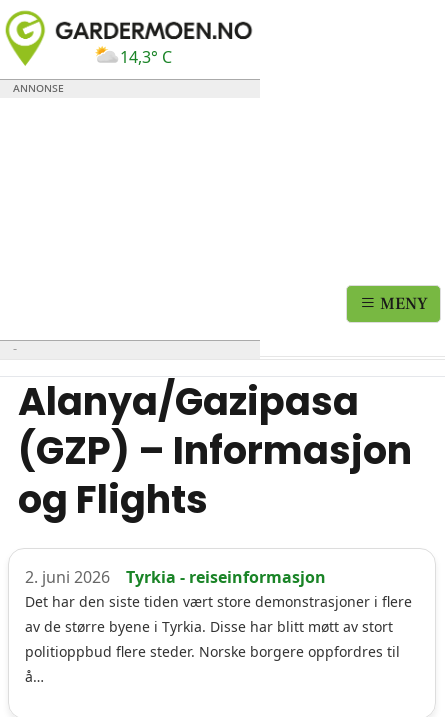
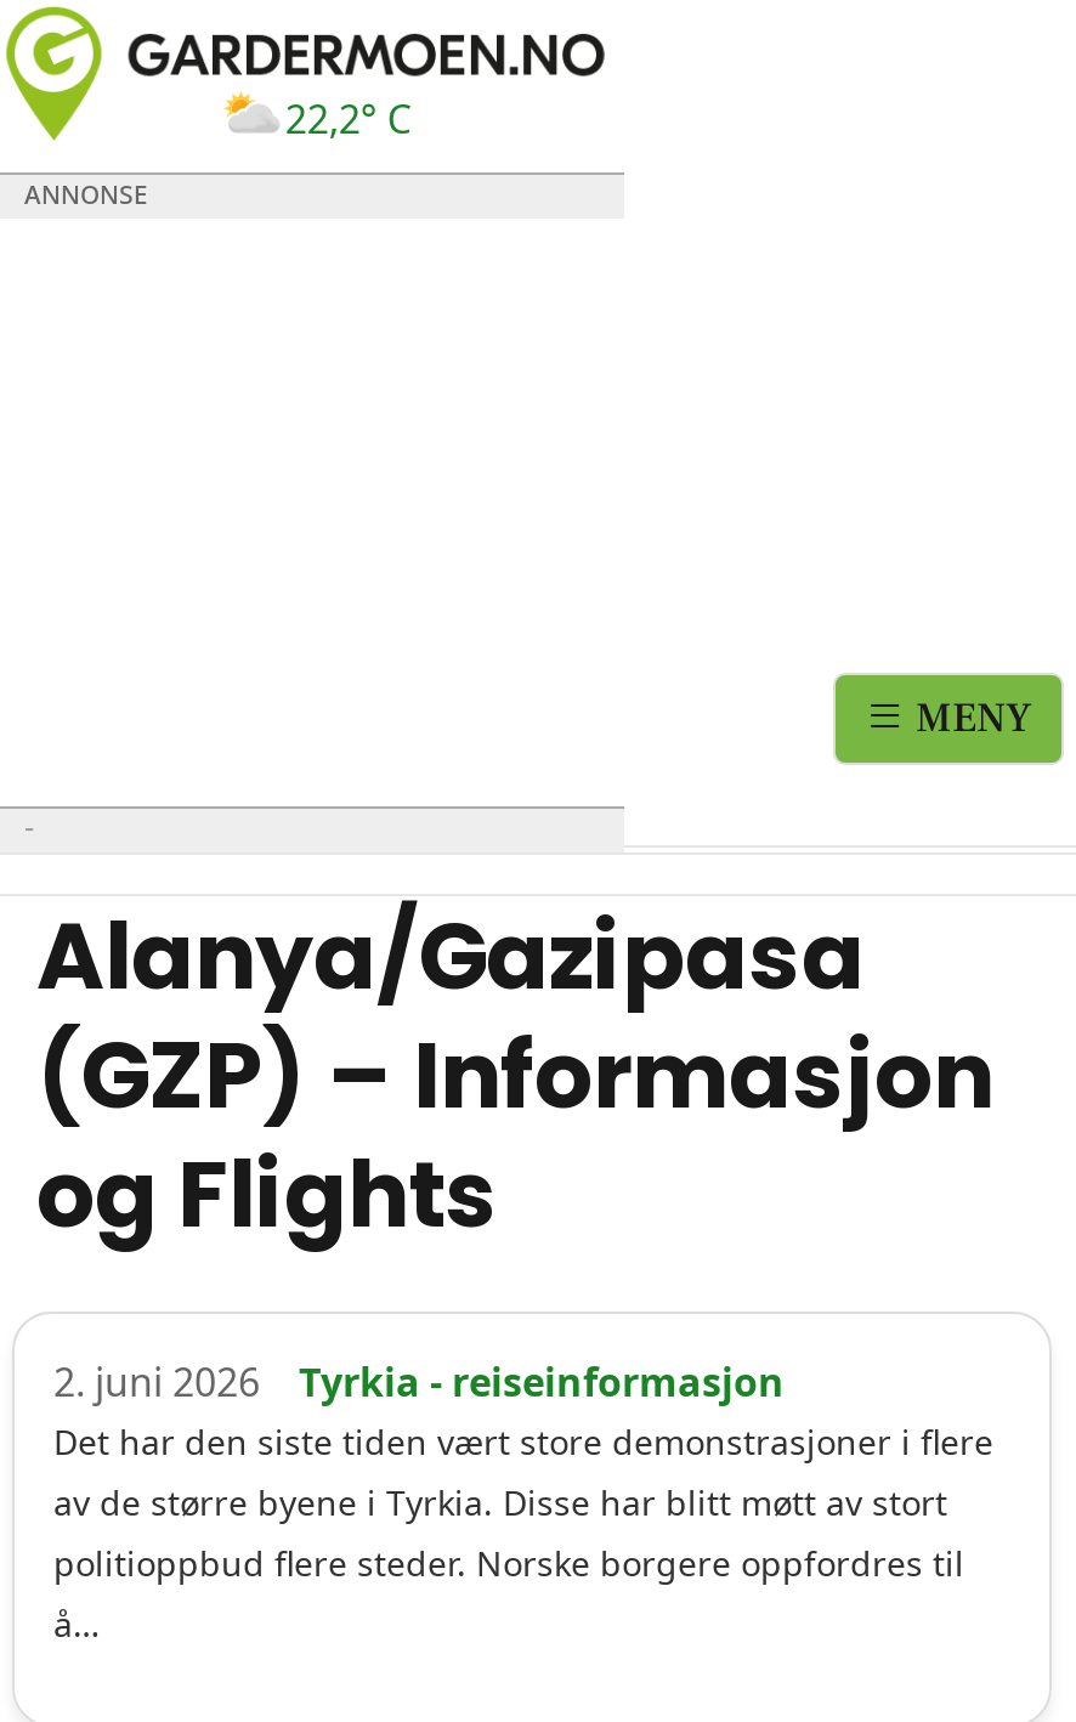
[120,46,172,68] 14,3° C -> [285,92,411,146] 22,2° C

